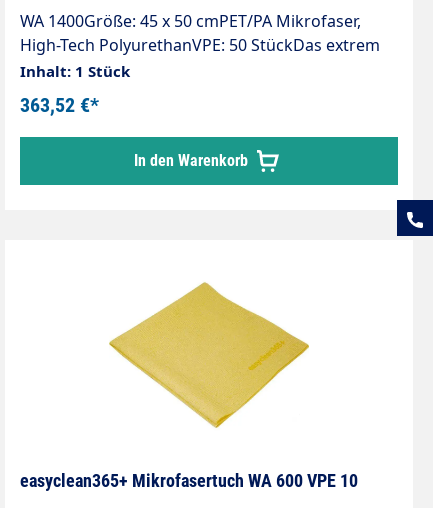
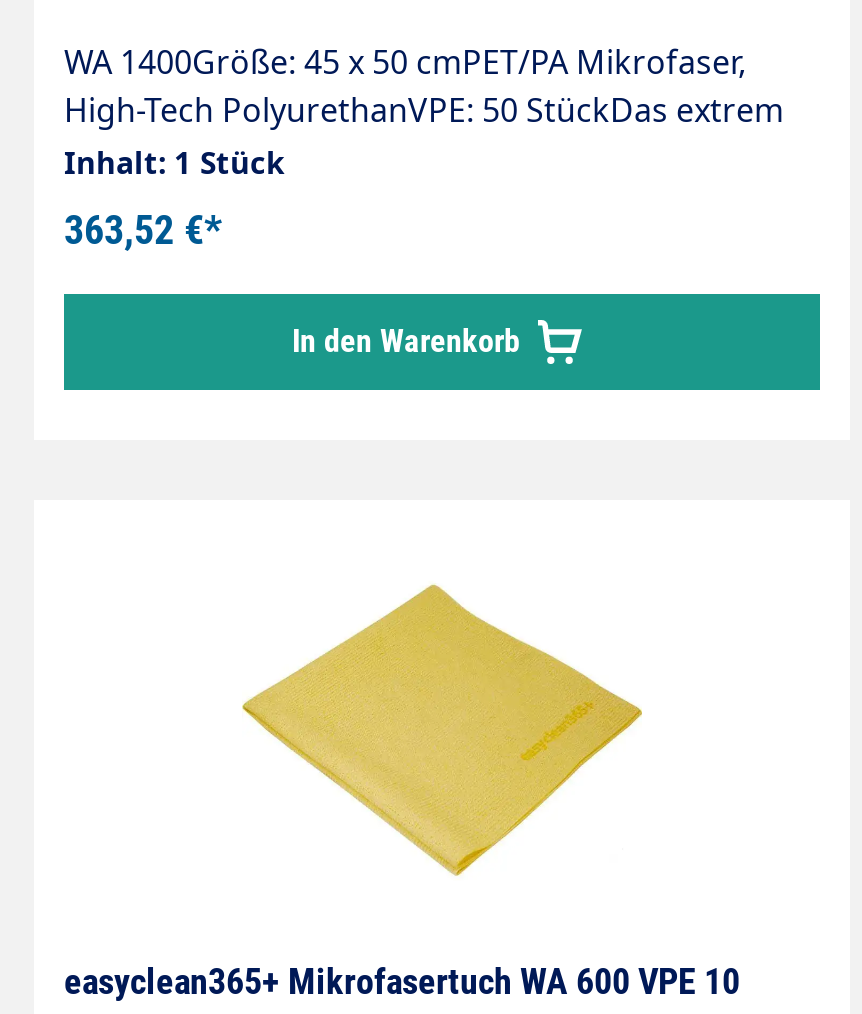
[396,199,430,237] [image] -> none

